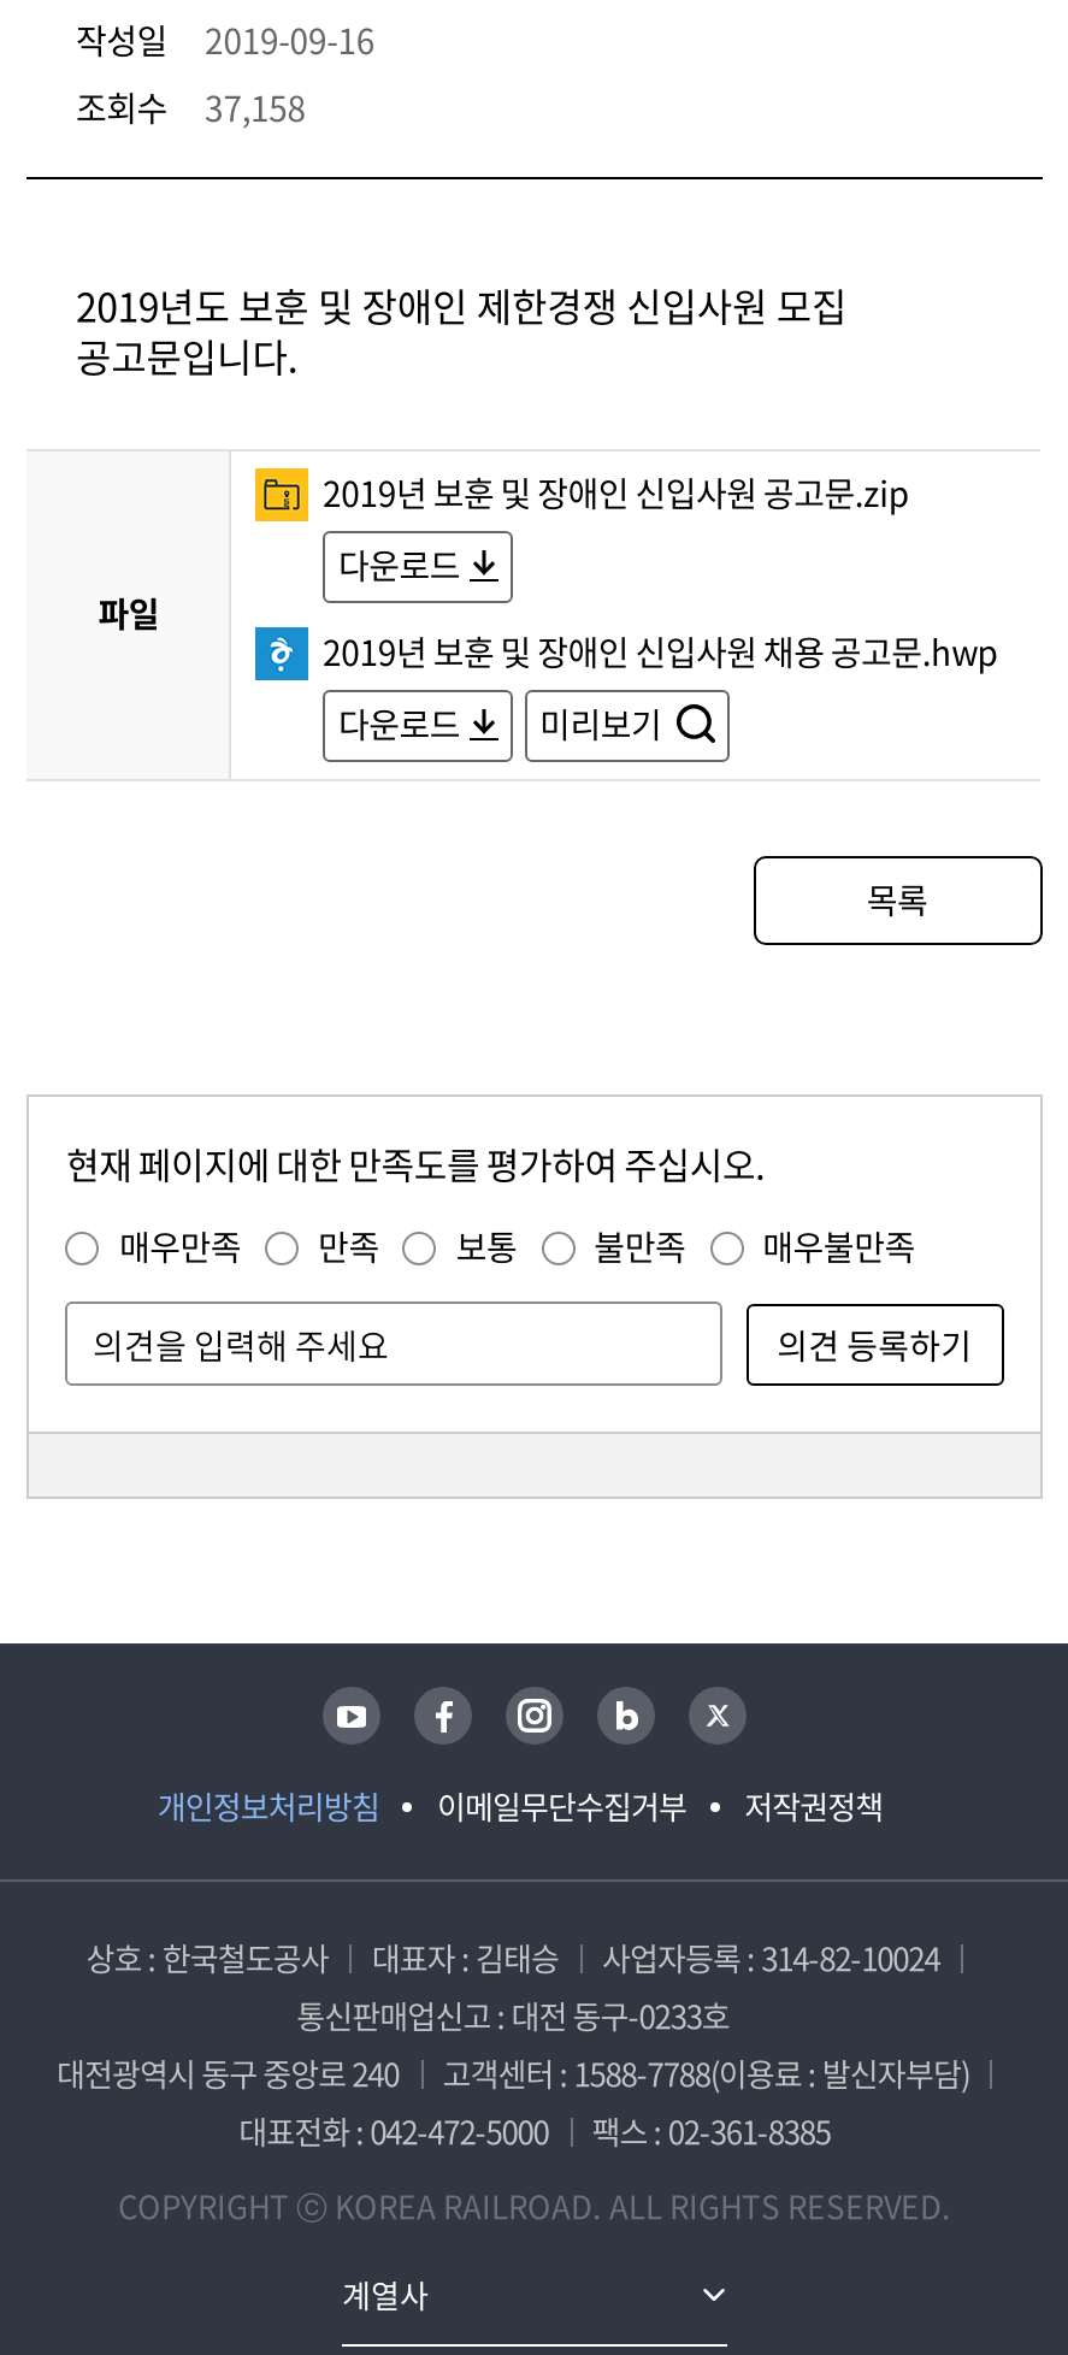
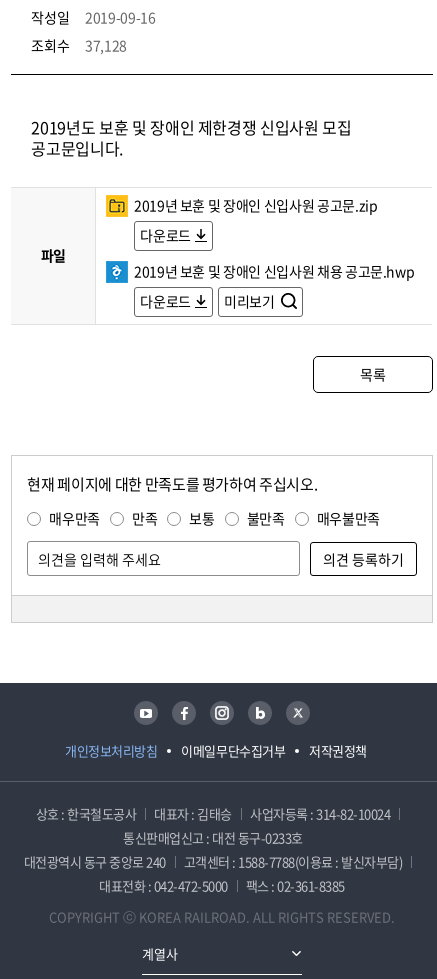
[76,83,306,131] 조회수 37,158 -> [31,35,127,55] 조회수 37,128

